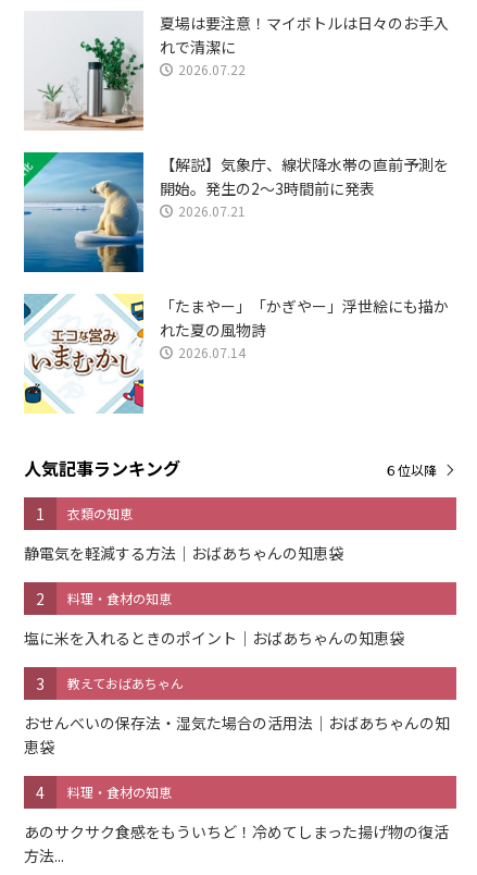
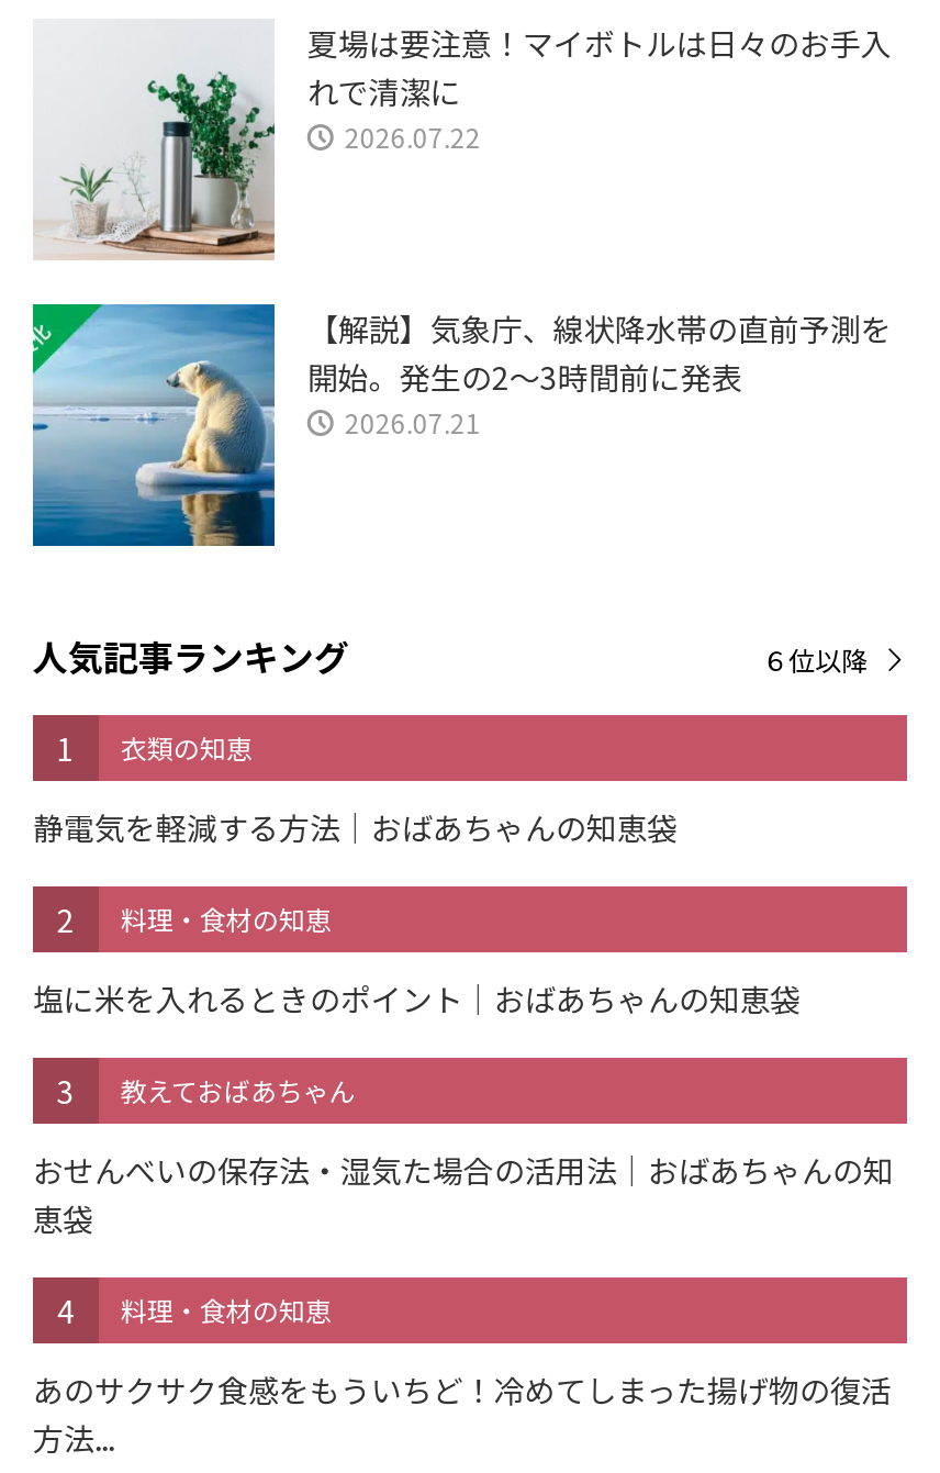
[23,293,449,415] [image] | 「たまやー」「かぎやー」浮世絵にも描か | れた夏の風物詩 | 2026.07.14 -> none

